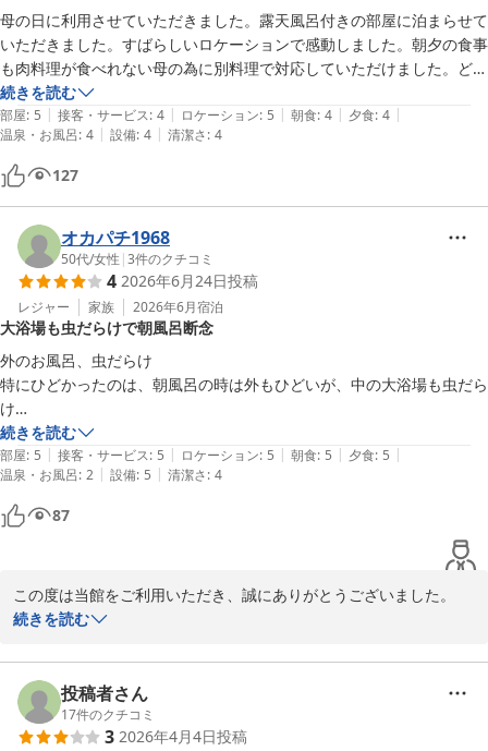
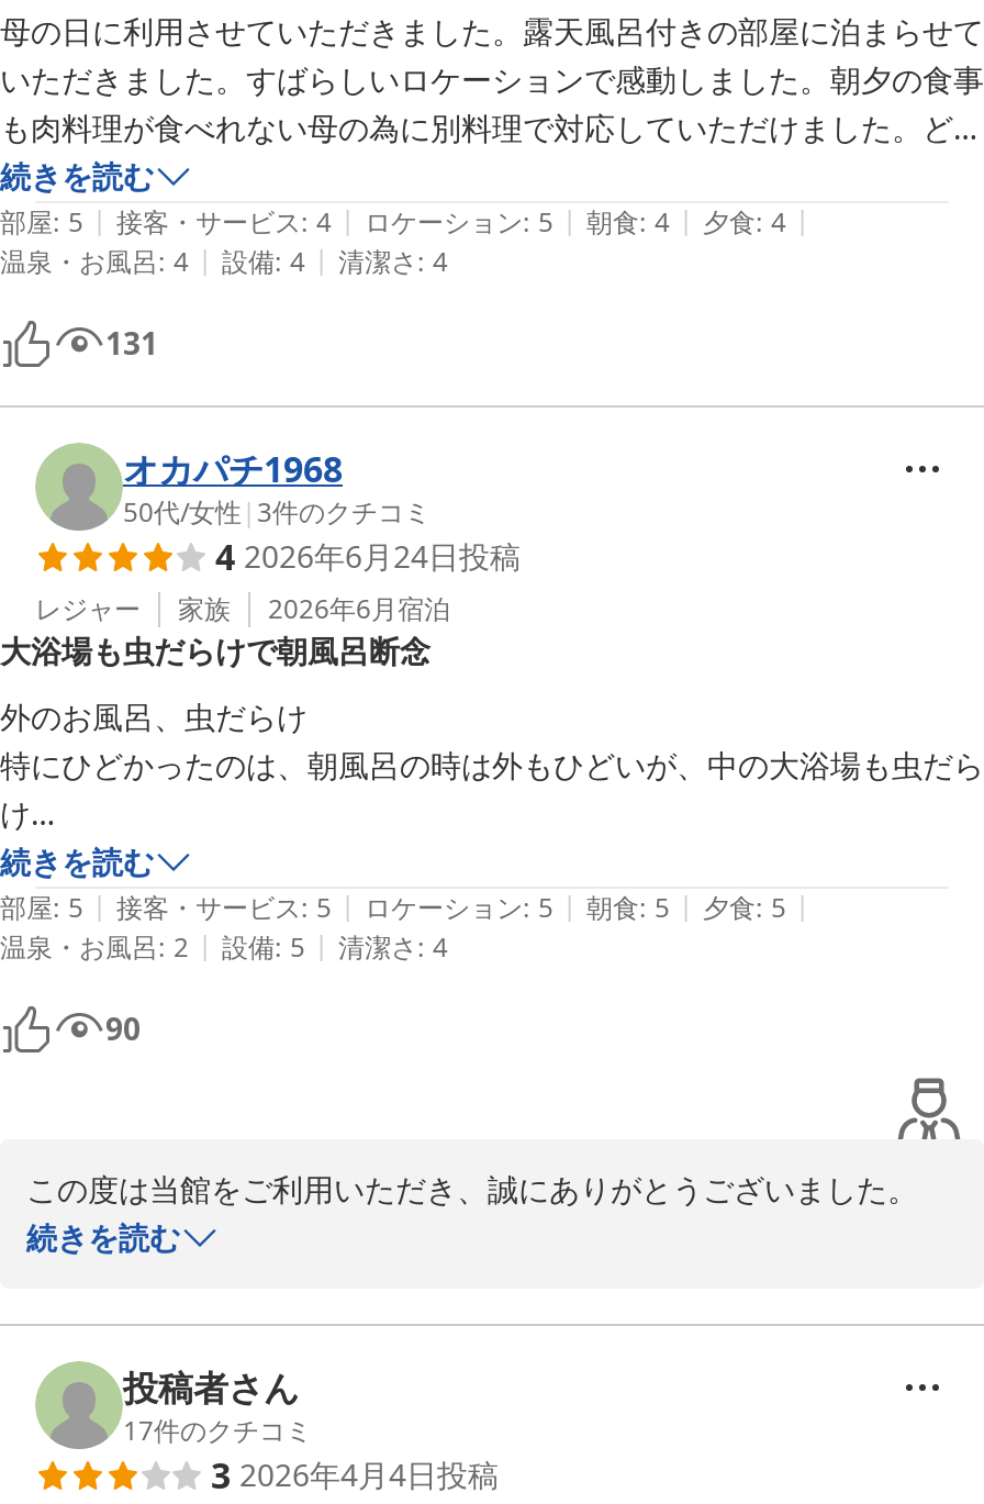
[52,165,78,185] 127 -> [105,322,158,364] 131
[52,505,70,525] 87 -> [105,1007,141,1049] 90

